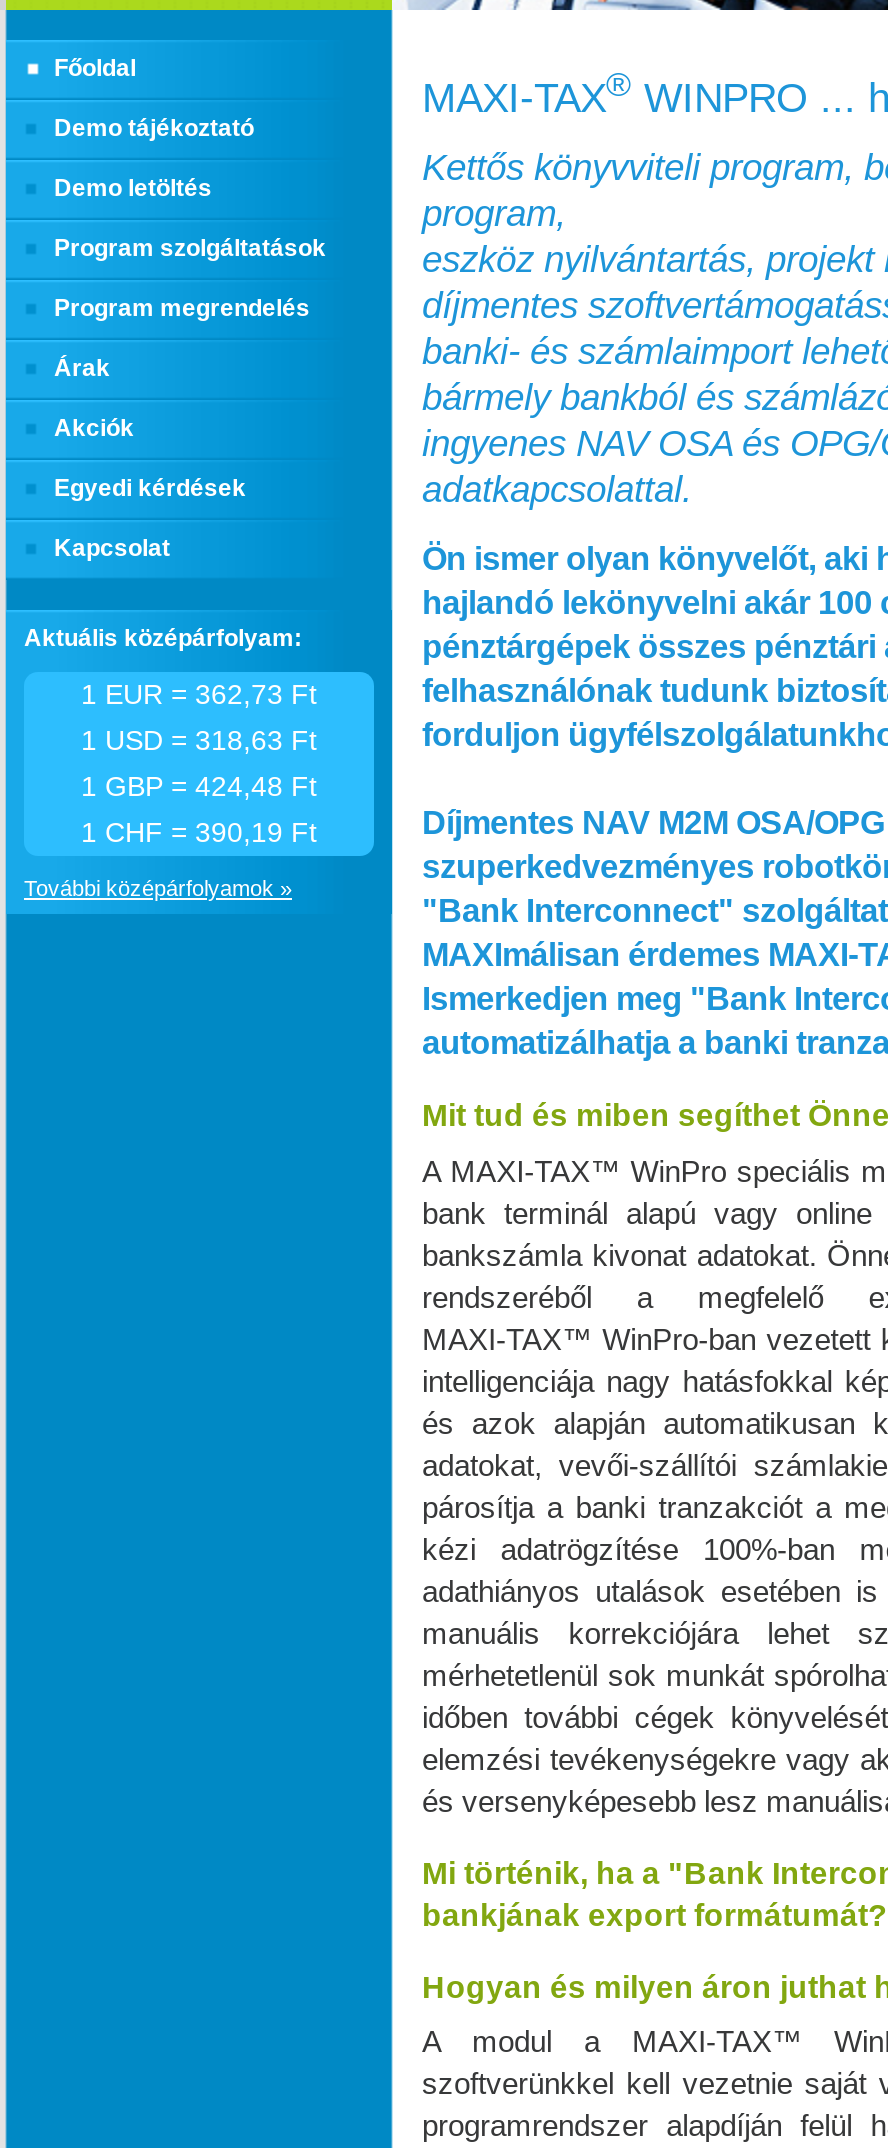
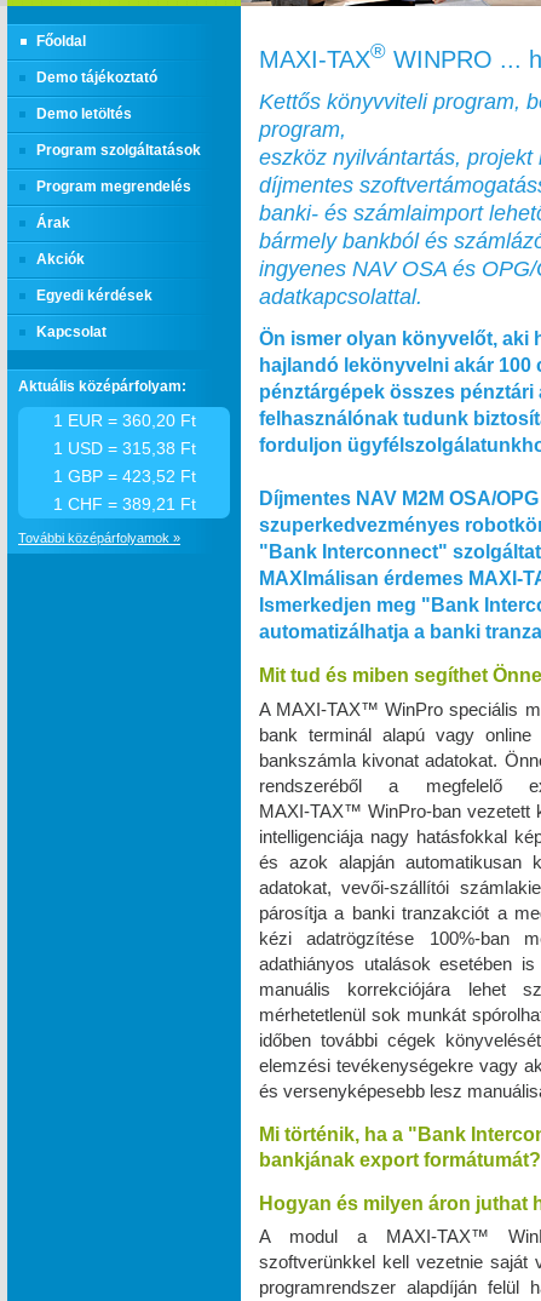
[81,678,317,710] 1 EUR = 362,73 Ft -> [53,411,195,430] 1 EUR = 360,20 Ft
[81,724,317,756] 1 USD = 318,63 Ft -> [53,439,195,458] 1 USD = 315,38 Ft
[81,770,317,802] 1 GBP = 424,48 Ft -> [53,466,195,486] 1 GBP = 423,52 Ft
[81,816,317,848] 1 CHF = 390,19 Ft -> [53,494,195,514] 1 CHF = 389,21 Ft

